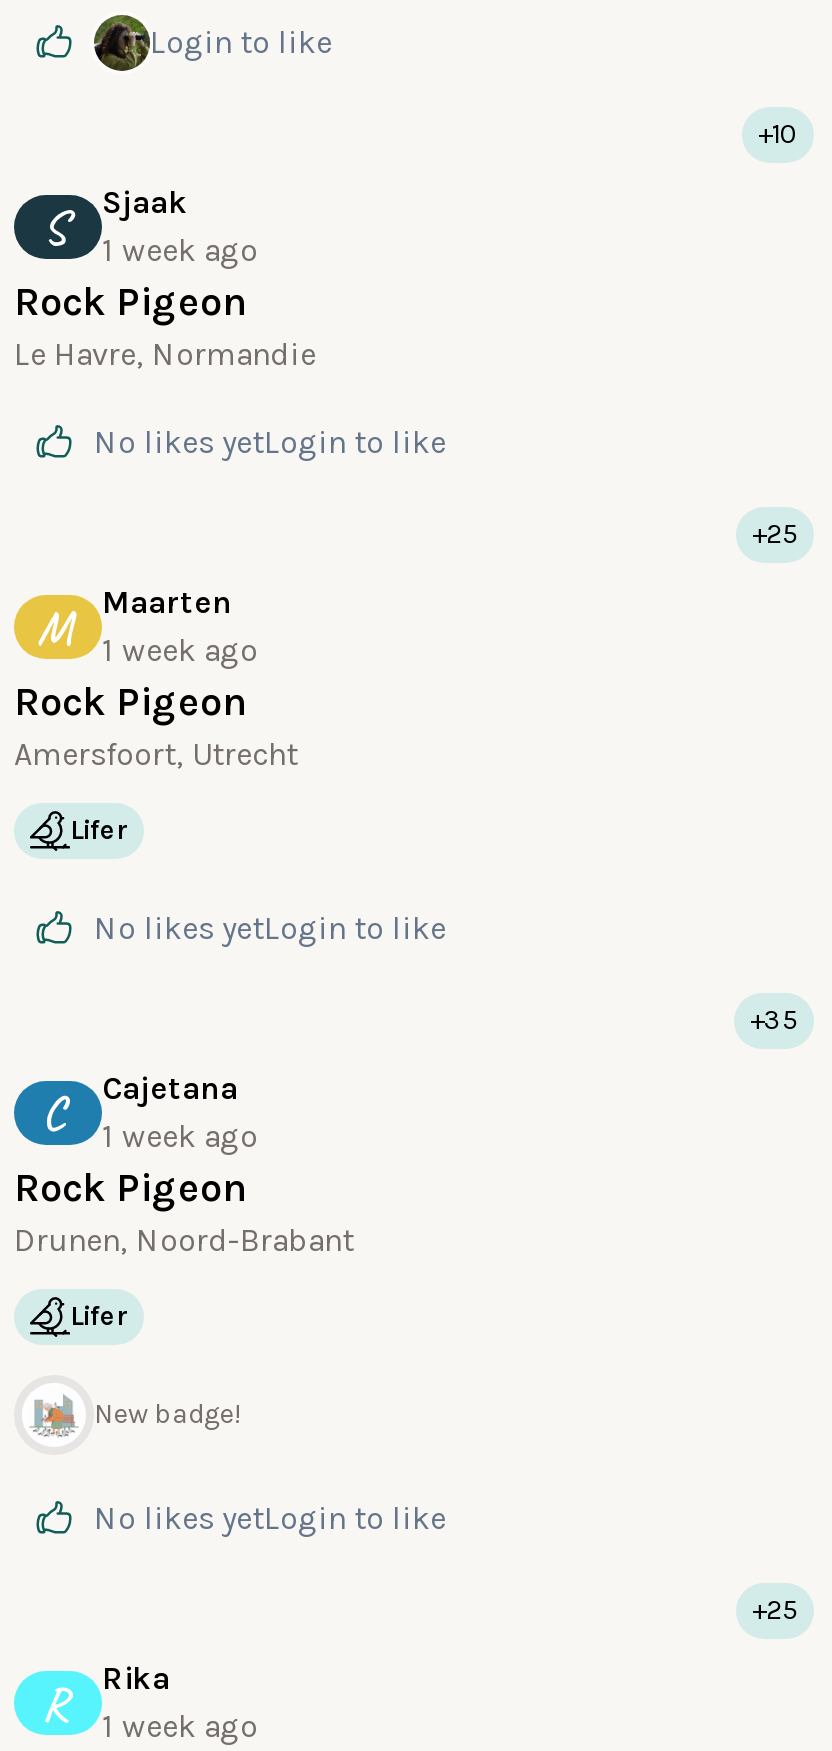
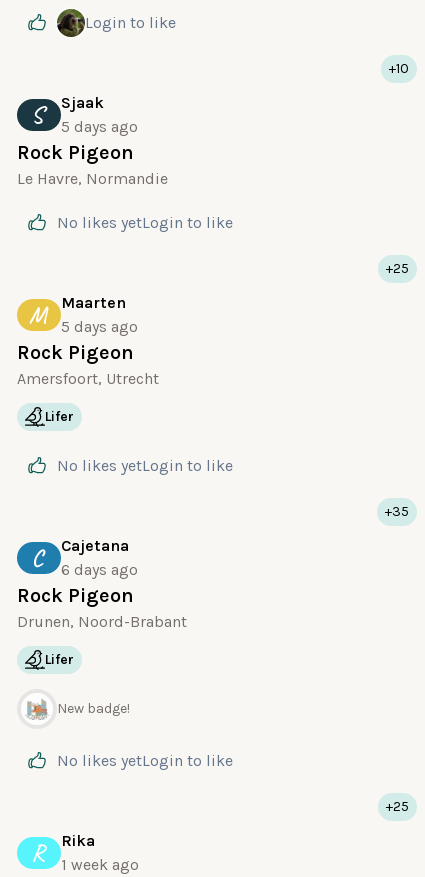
[42,183,258,269] S 1 week ago Sjaak -> [31,93,138,136] S 5 days ago Sjaak
[37,583,258,669] M 1 week ago Maarten -> [28,293,138,336] M 5 days ago Maarten
[42,1069,258,1155] C 1 week ago Cajetana -> [31,536,138,579] C 6 days ago Cajetana

